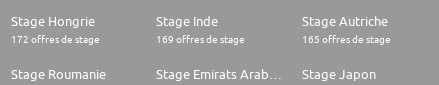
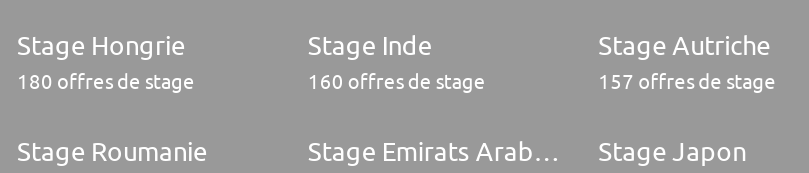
[11,33,100,45] 172 offres de stage -> [17,69,195,93] 180 offres de stage
[156,33,245,45] 169 offres de stage -> [308,69,486,93] 160 offres de stage
[302,33,391,45] 165 offres de stage -> [598,69,776,93] 157 offres de stage

